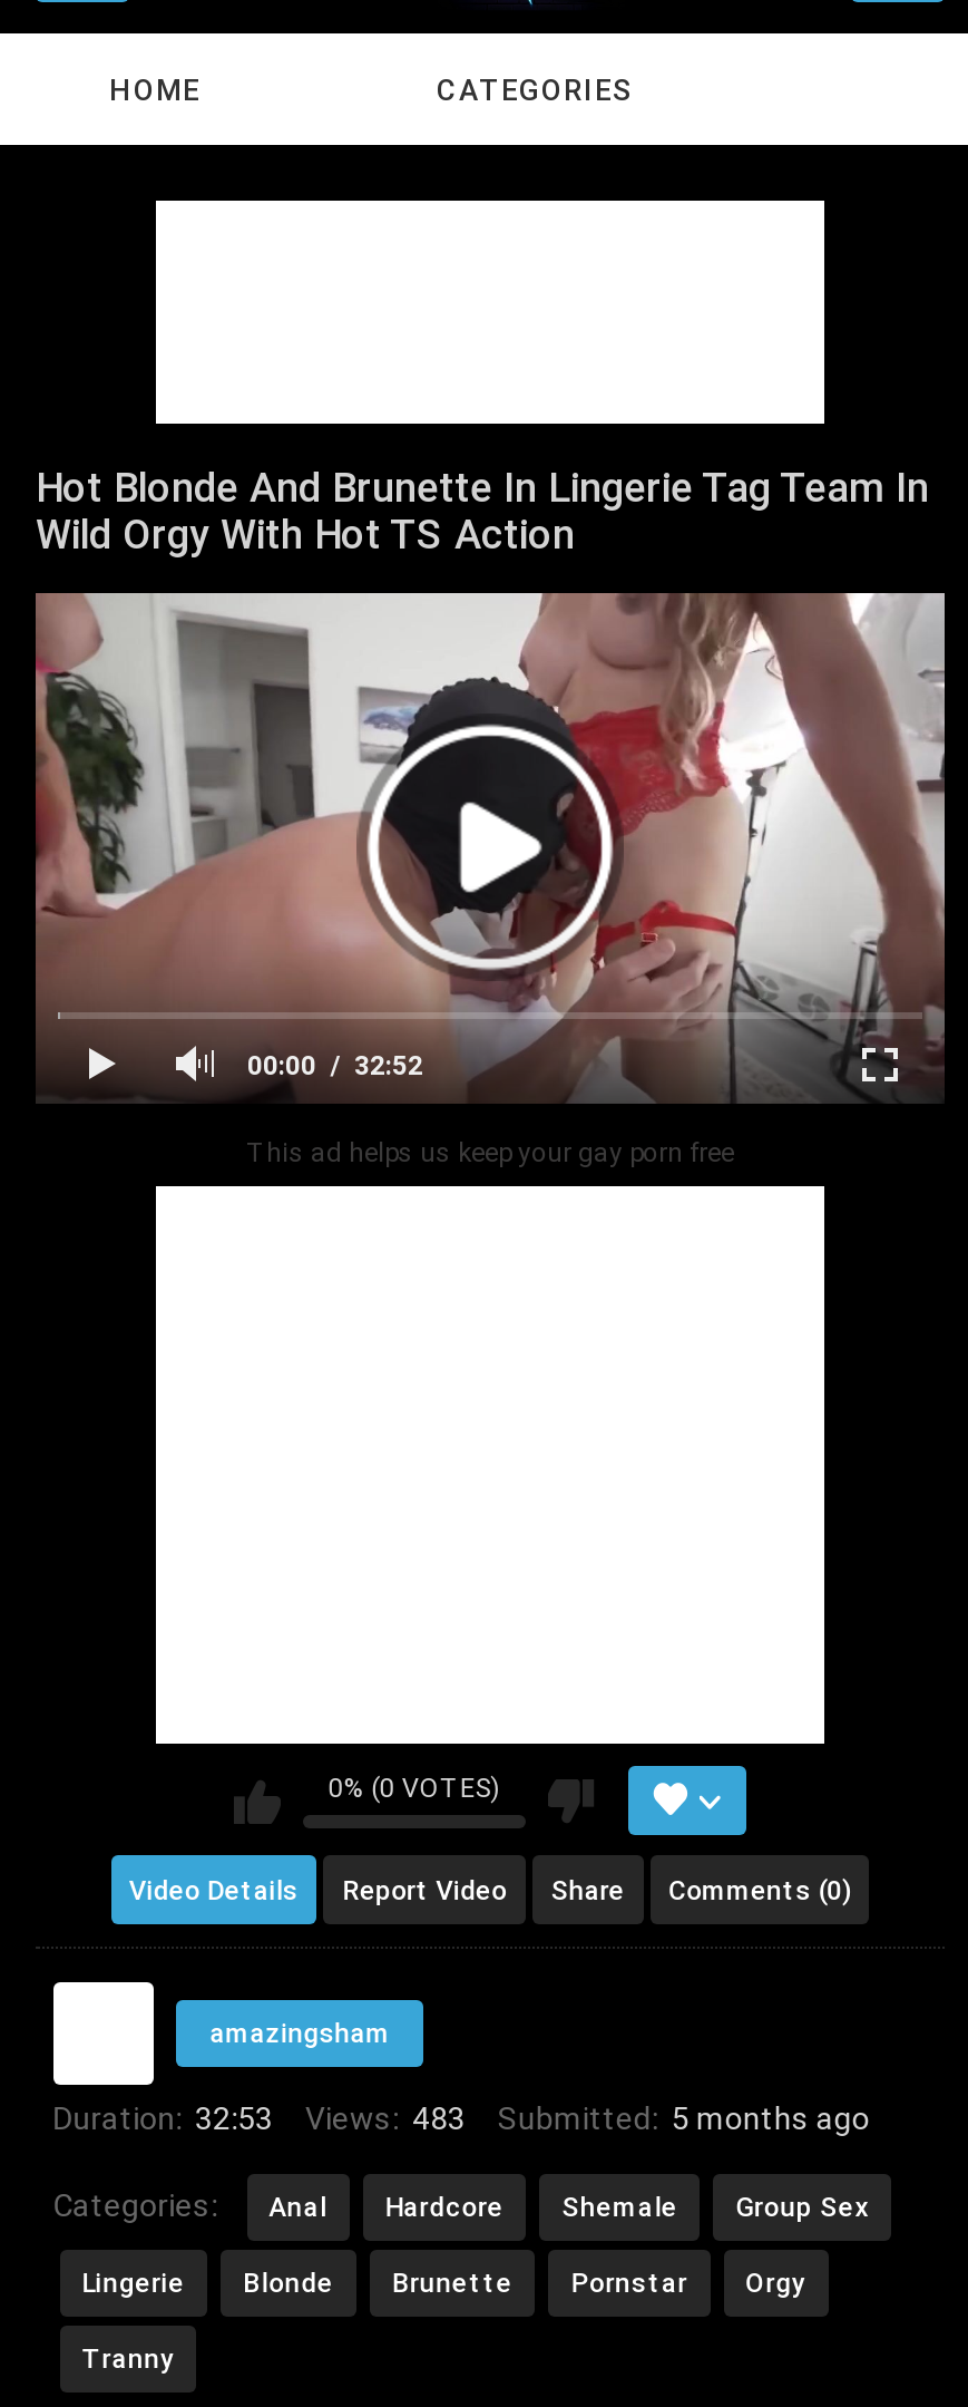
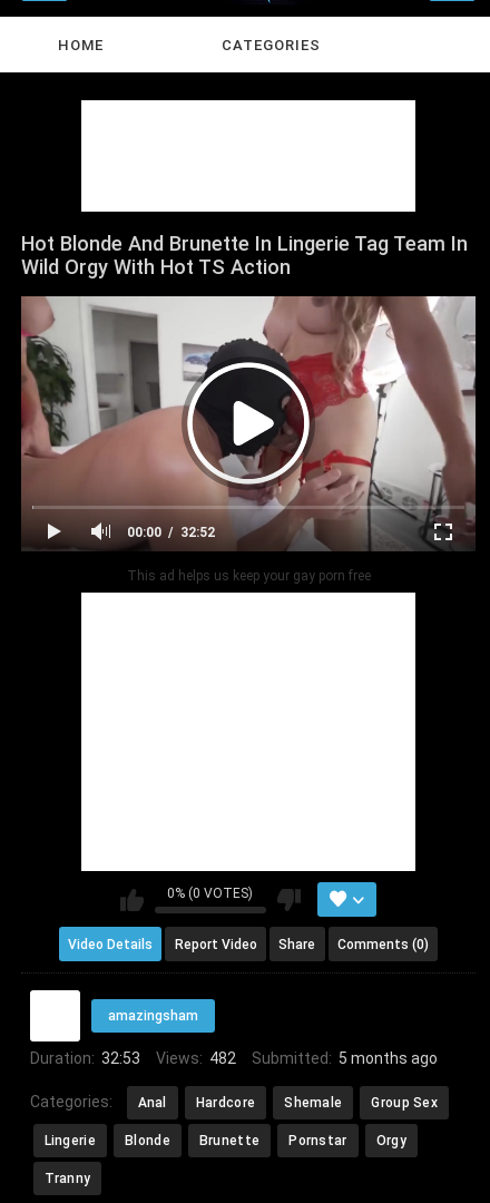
[53,2101,870,2136] Duration: 32:53 Views: 483 Submitted: 5 months ago -> [30,1049,438,1067] Duration: 32:53 Views: 482 Submitted: 5 months ago

